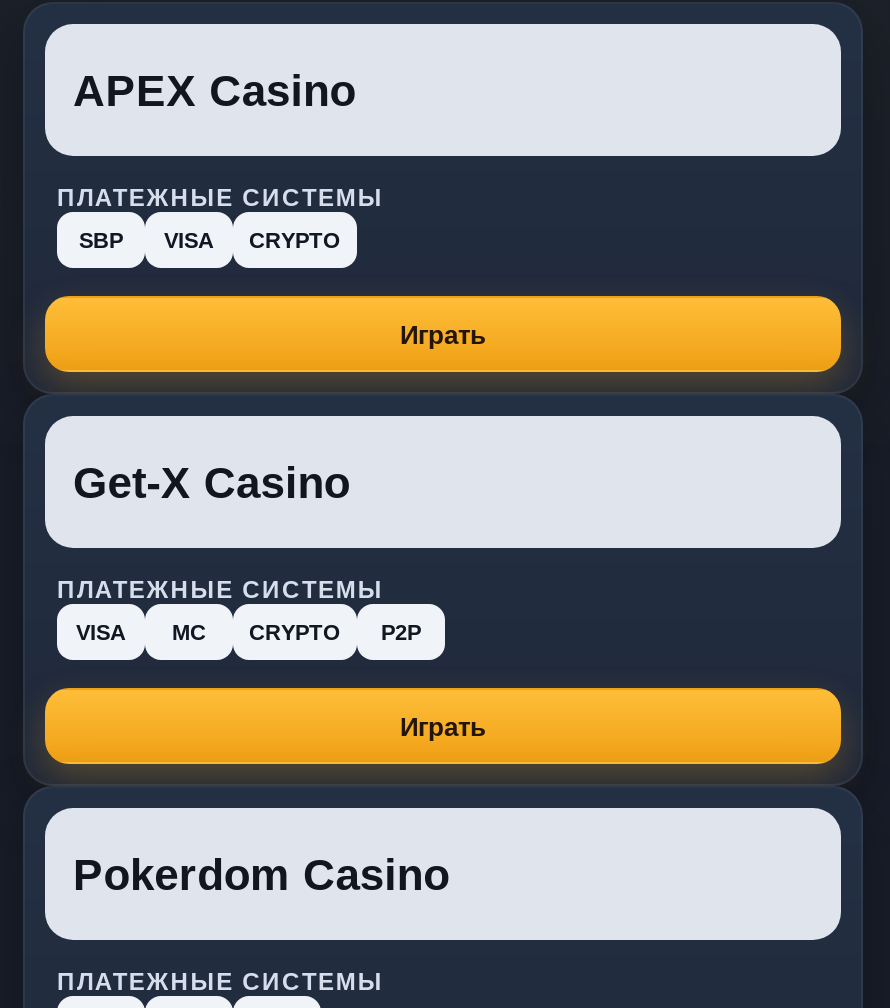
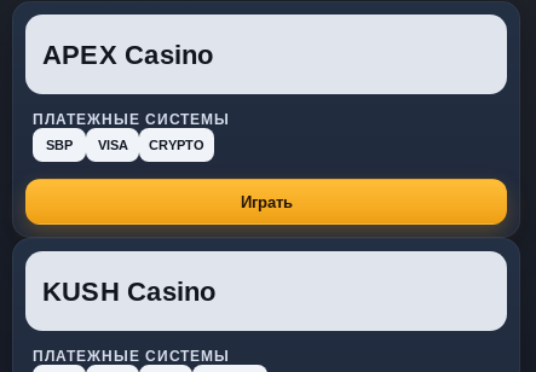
[57,458,486,900] Get-X Casino | ПЛАТЕЖНЫЕ СИСТЕМЫ | VISA | MC | CRYPTO | P2P | Играть | Pokerdom Casino -> [42,276,216,307] KUSH Casino

